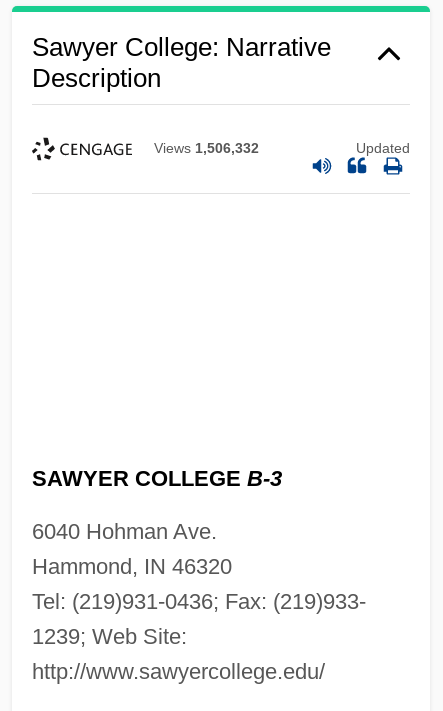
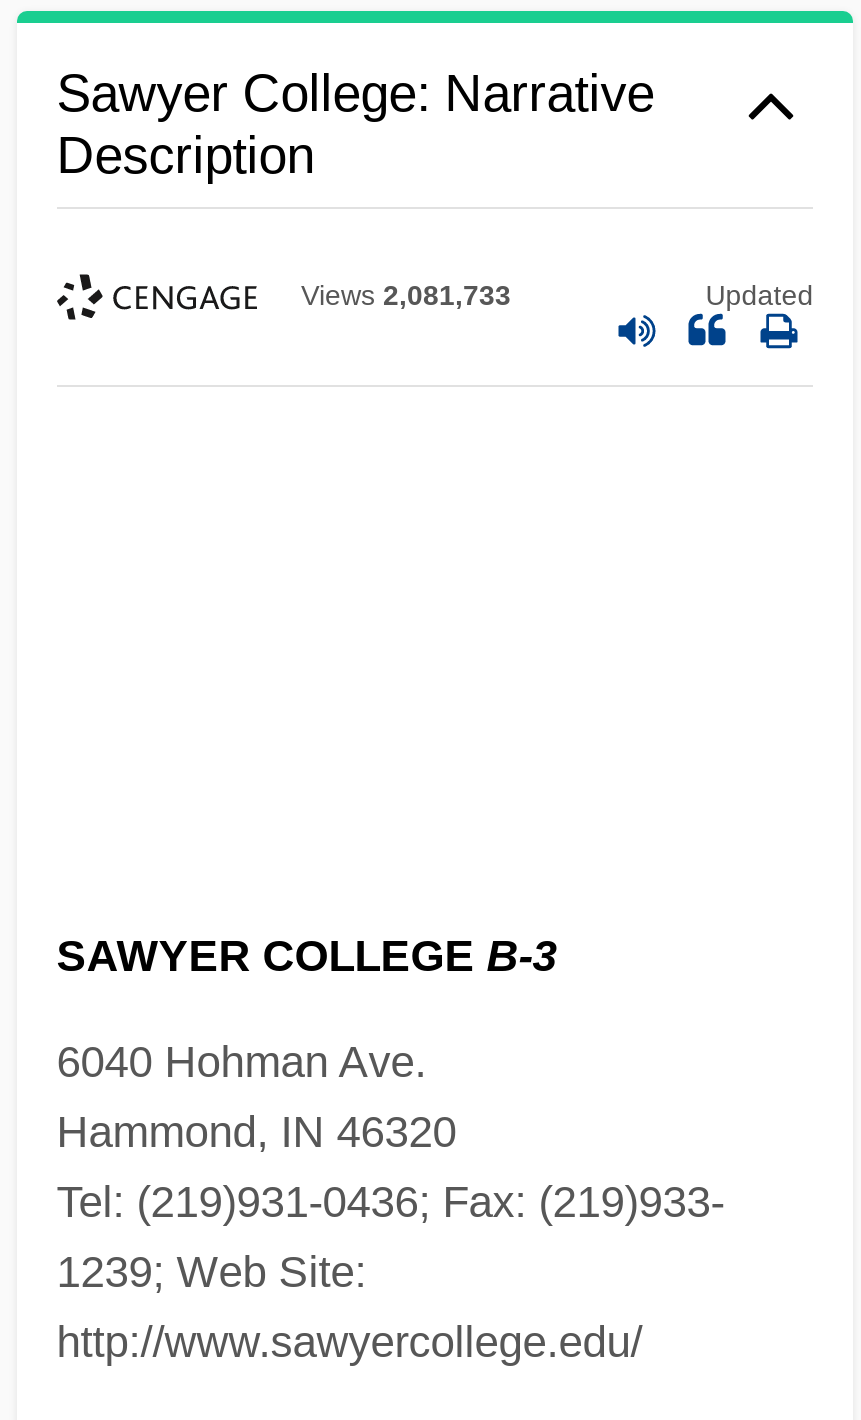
[154,140,259,156] Views 1,506,332 -> [301,280,511,312] Views 2,081,733

